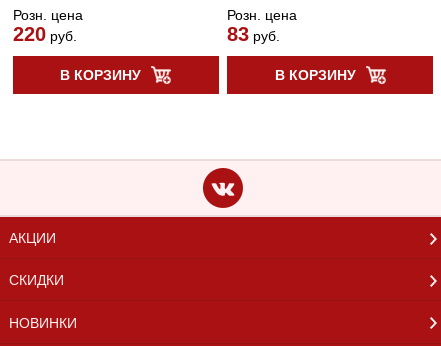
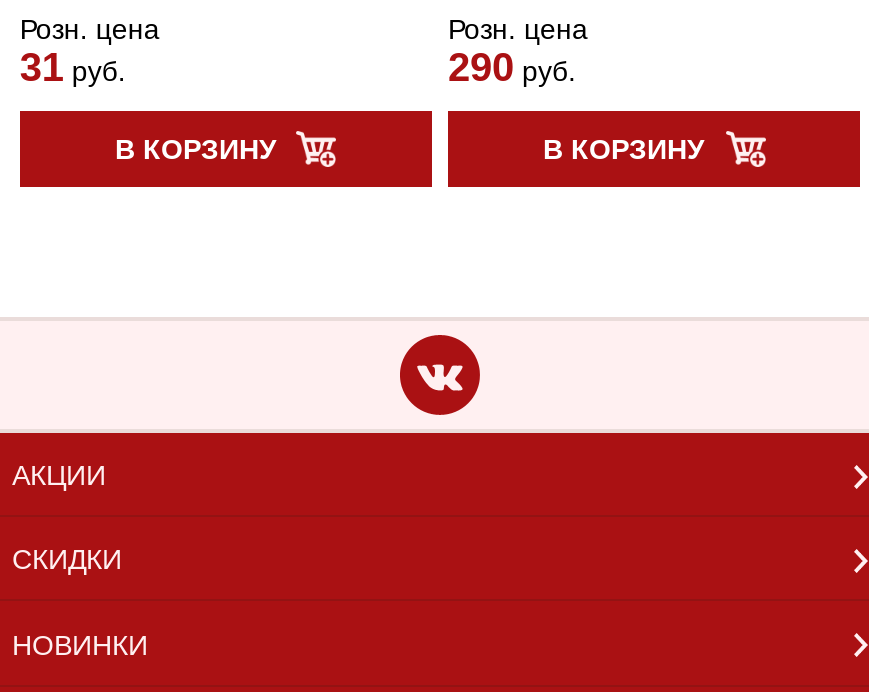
[13,23,77,45] 220 руб. -> [20,44,126,88] 31 руб.
[227,23,280,45] 83 руб. -> [448,44,576,88] 290 руб.

